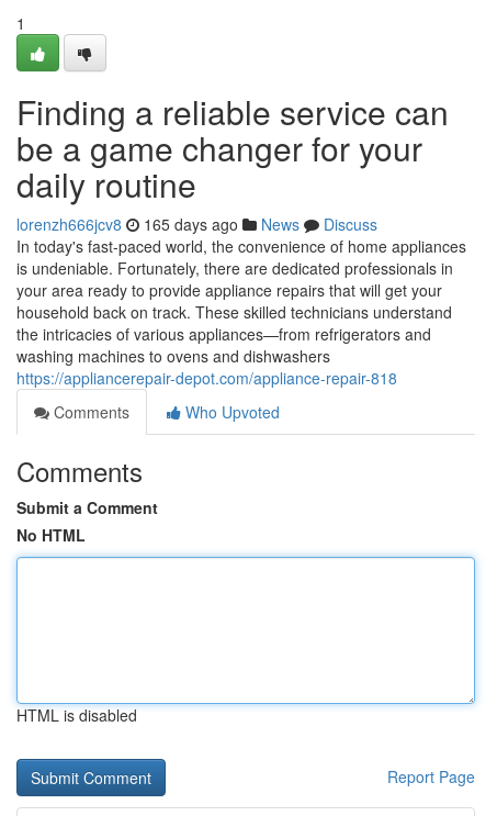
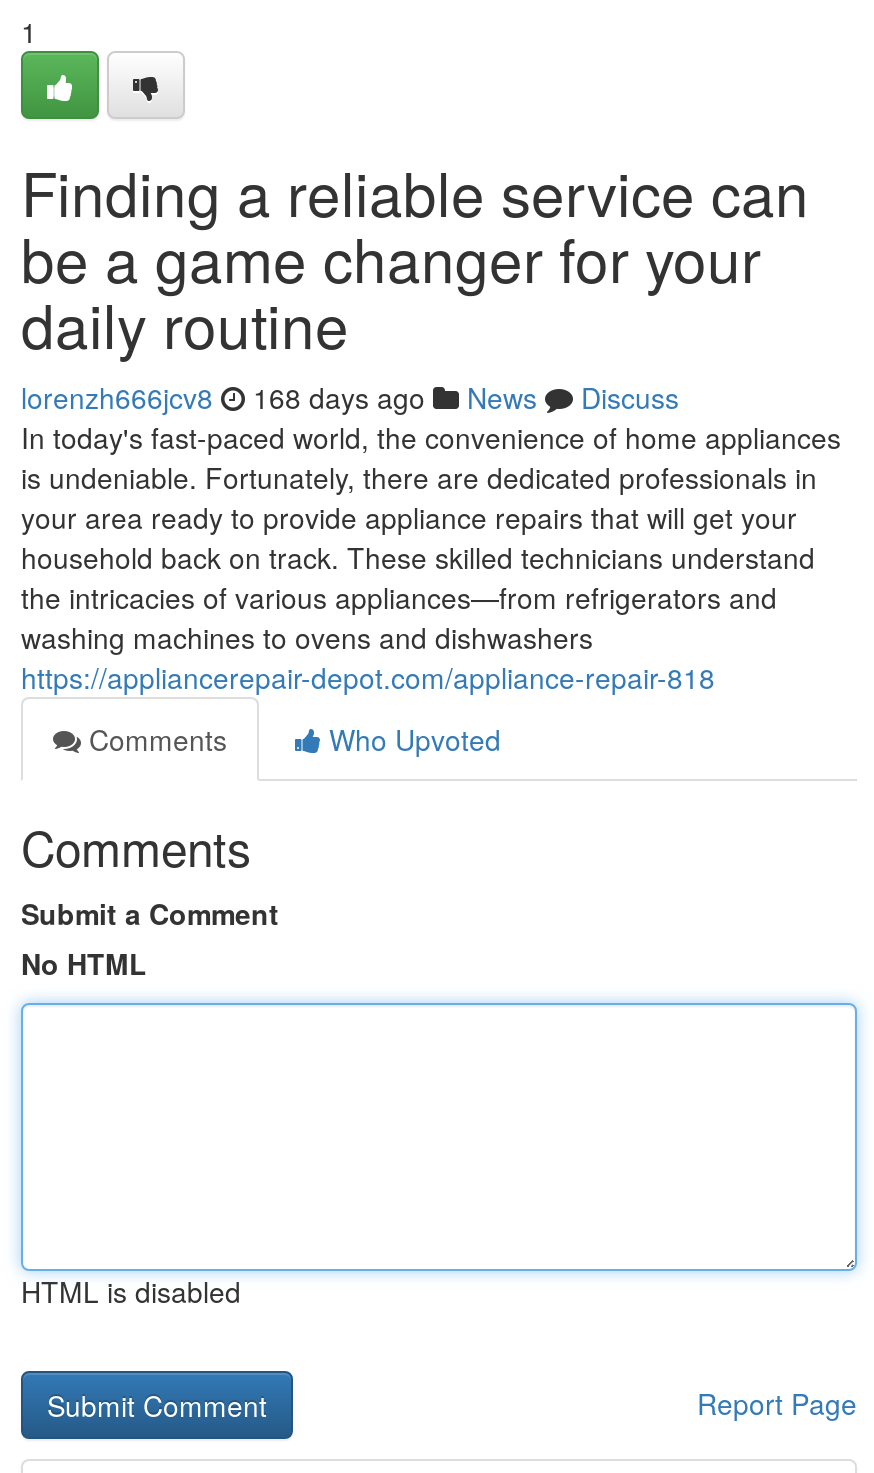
[16,213,377,235] lorenzh666jcv8 165 days ago News Discuss -> [21,377,679,417] lorenzh666jcv8 168 days ago News Discuss

